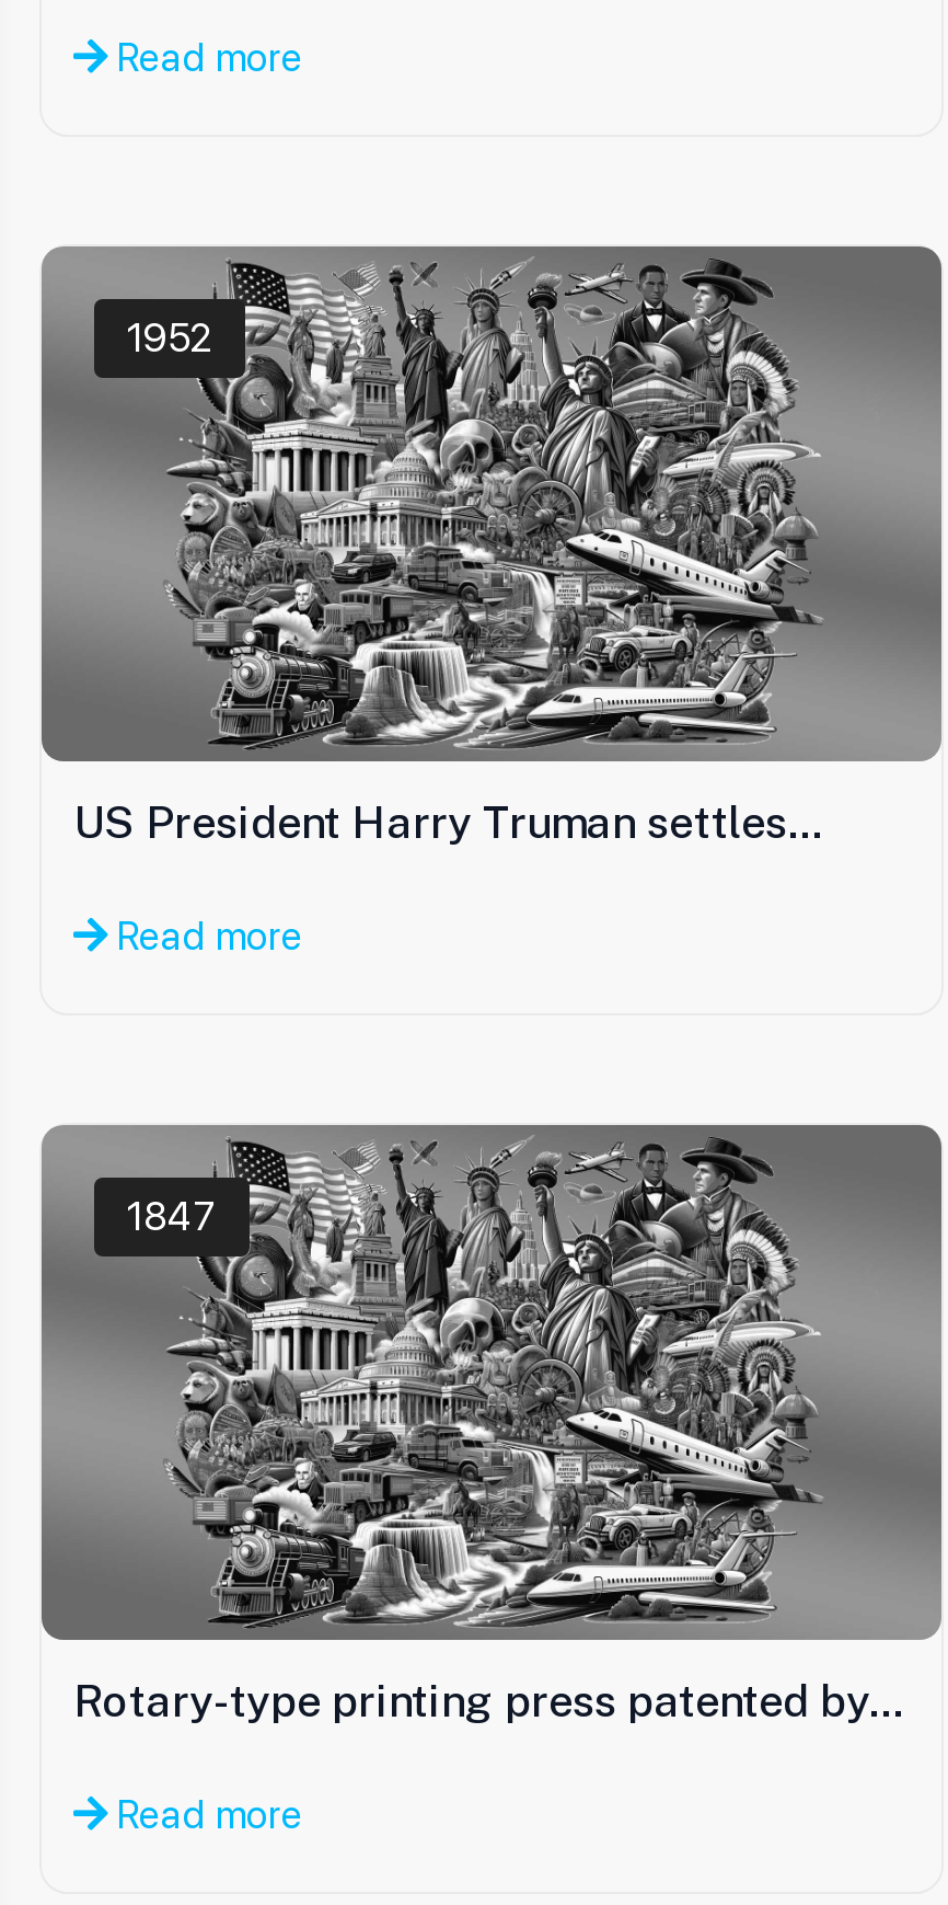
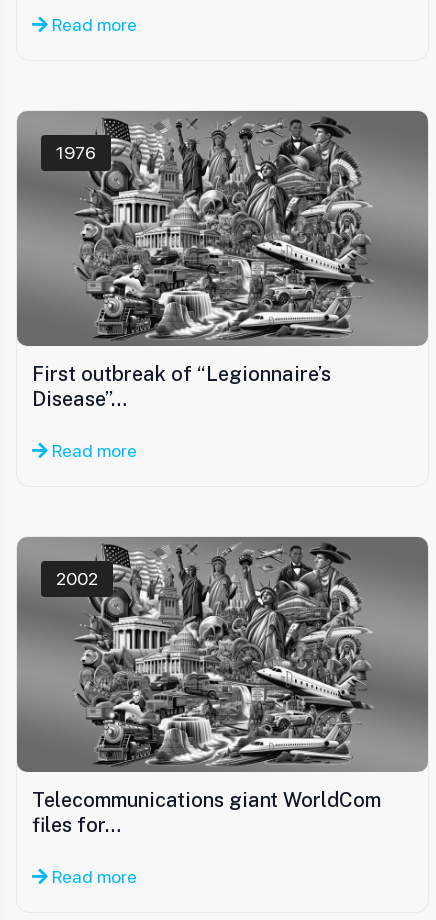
[143,314,211,360] 1952 -> [63,142,95,163] 1976
[73,796,822,848] US President Harry Truman settles… -> [31,362,330,411] First outbreak of “Legionnaire’s | Disease”…
[143,1192,216,1238] 1847 -> [65,568,97,589] 2002
[73,1674,903,1726] Rotary-type printing press patented by… -> [31,788,380,837] Telecommunications giant WorldCom | files for…

